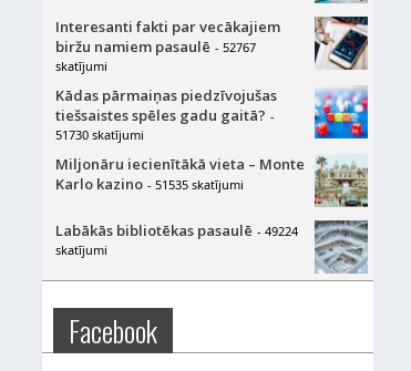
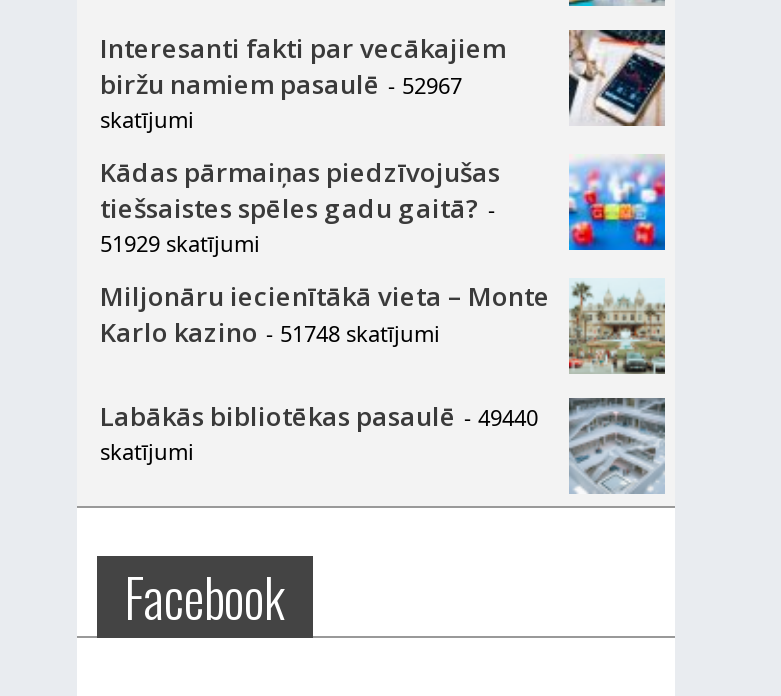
[55,37,255,57] biržu namiem pasaulē - 52767 -> [100,66,462,102] biržu namiem pasaulē - 52967
[55,126,143,143] 51730 skatījumi -> [100,228,260,258] 51929 skatījumi
[55,174,243,194] Karlo kazino - 51535 skatījumi -> [100,314,440,350] Karlo kazino - 51748 skatījumi
[55,221,297,241] Labākās bibliotēkas pasaulē - 49224 -> [100,398,538,434] Labākās bibliotēkas pasaulē - 49440

